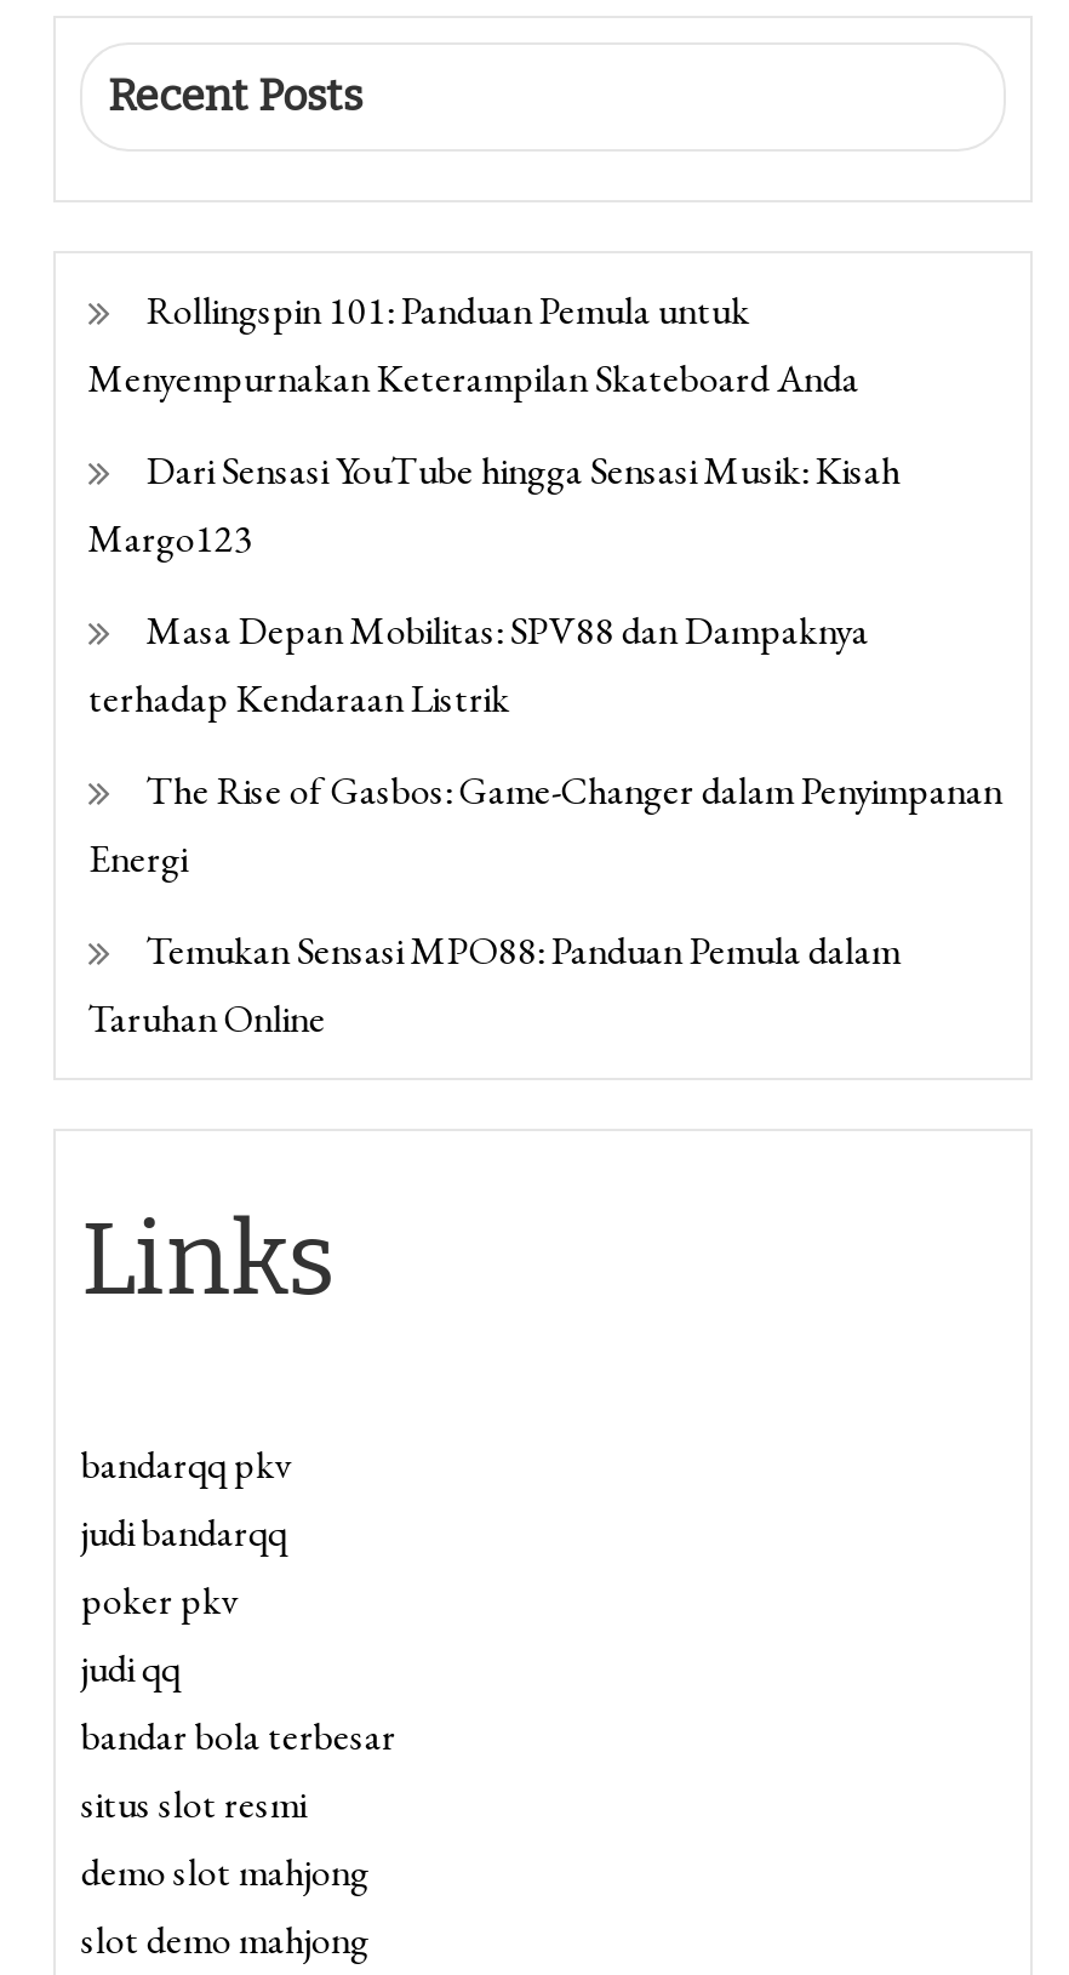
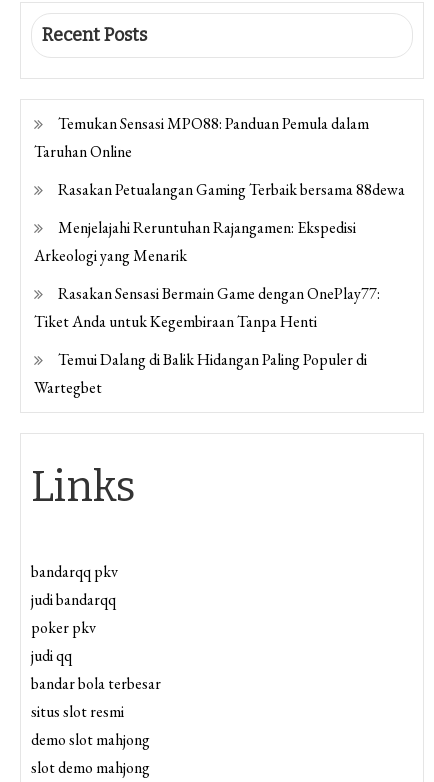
[88,285,1002,884] Rollingspin 101: Panduan Pemula untuk | Menyempurnakan Keterampilan Skateboard Anda | Dari Sensasi YouTube hingga Sensasi Musik: Kisah | Margo123 | Masa Depan Mobilitas: SPV88 dan Dampaknya | terhadap Kendaraan Listrik | The Rise of Gasbos: Game-Changer dalam Penyimpanan | Energi -> none
moved [88,925,900,1044] -> [34,113,369,162]: Temukan Sensasi MPO88: Panduan Pemula dalam | Taruhan Online
none -> [34,179,405,398] Rasakan Petualangan Gaming Terbaik bersama 88dewa | Menjelajahi Reruntuhan Rajangamen: Ekspedisi | Arkeologi yang Menarik | Rasakan Sensasi Bermain Game dengan OnePlay77: | Tiket Anda untuk Kegembiraan Tanpa Henti | Temui Dalang di Balik Hidangan Paling Populer di | Wartegbet

